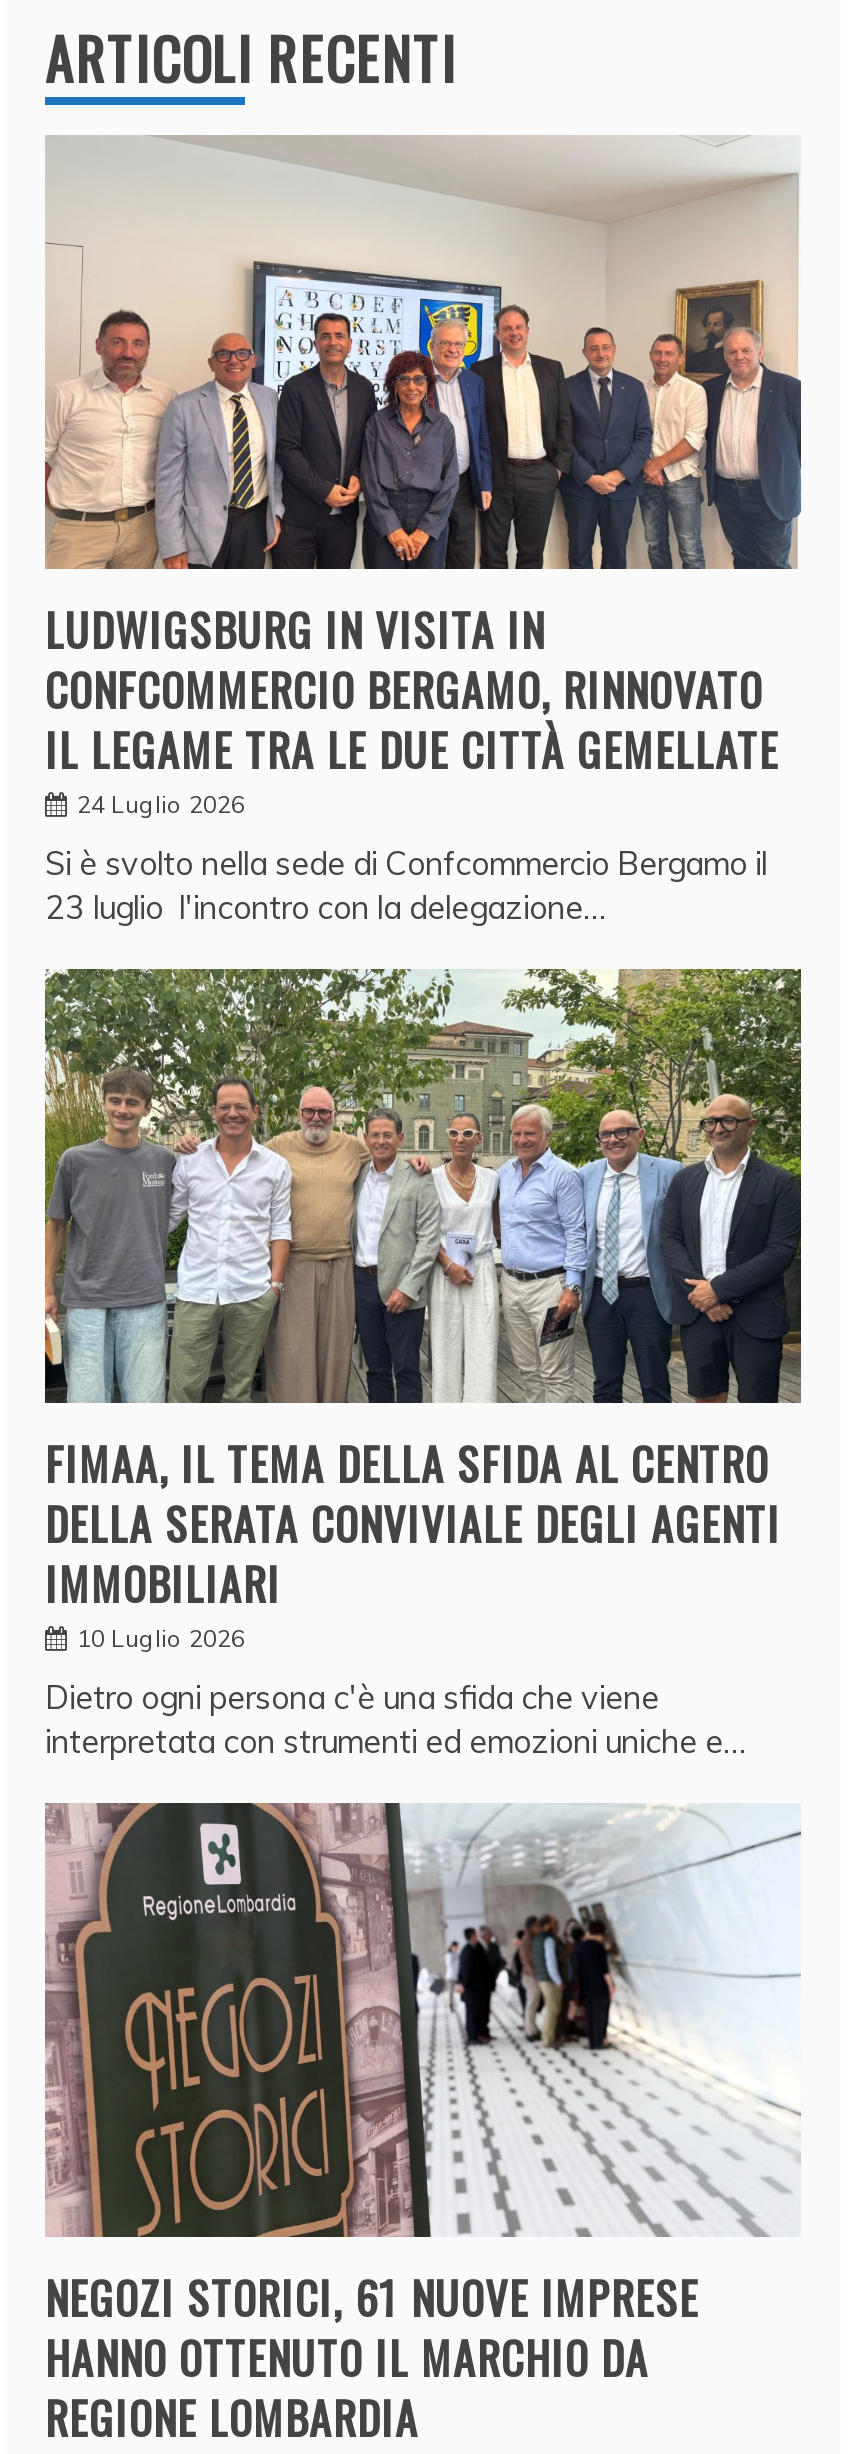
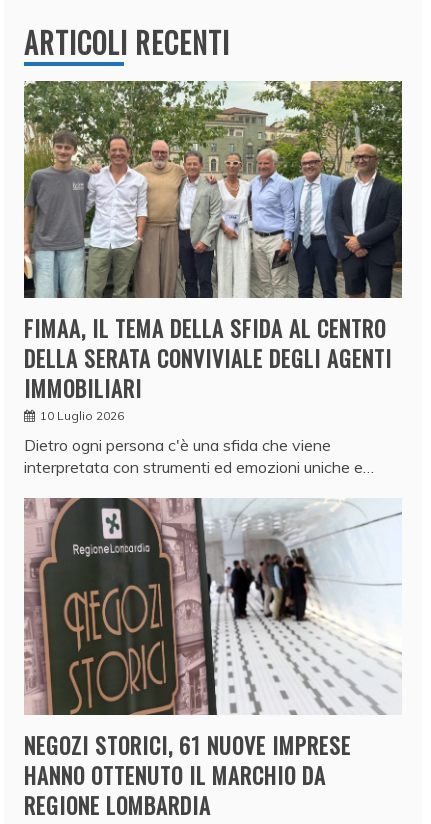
[45,135,803,926] [image] | LUDWIGSBURG IN VISITA IN | CONFCOMMERCIO BERGAMO, RINNOVATO | IL LEGAME TRA LE DUE CITTÀ GEMELLATE | 24 Luglio 2026 | Si è svolto nella sede di Confcommercio Bergamo il | 23 luglio l'incontro con la delegazione… -> none

